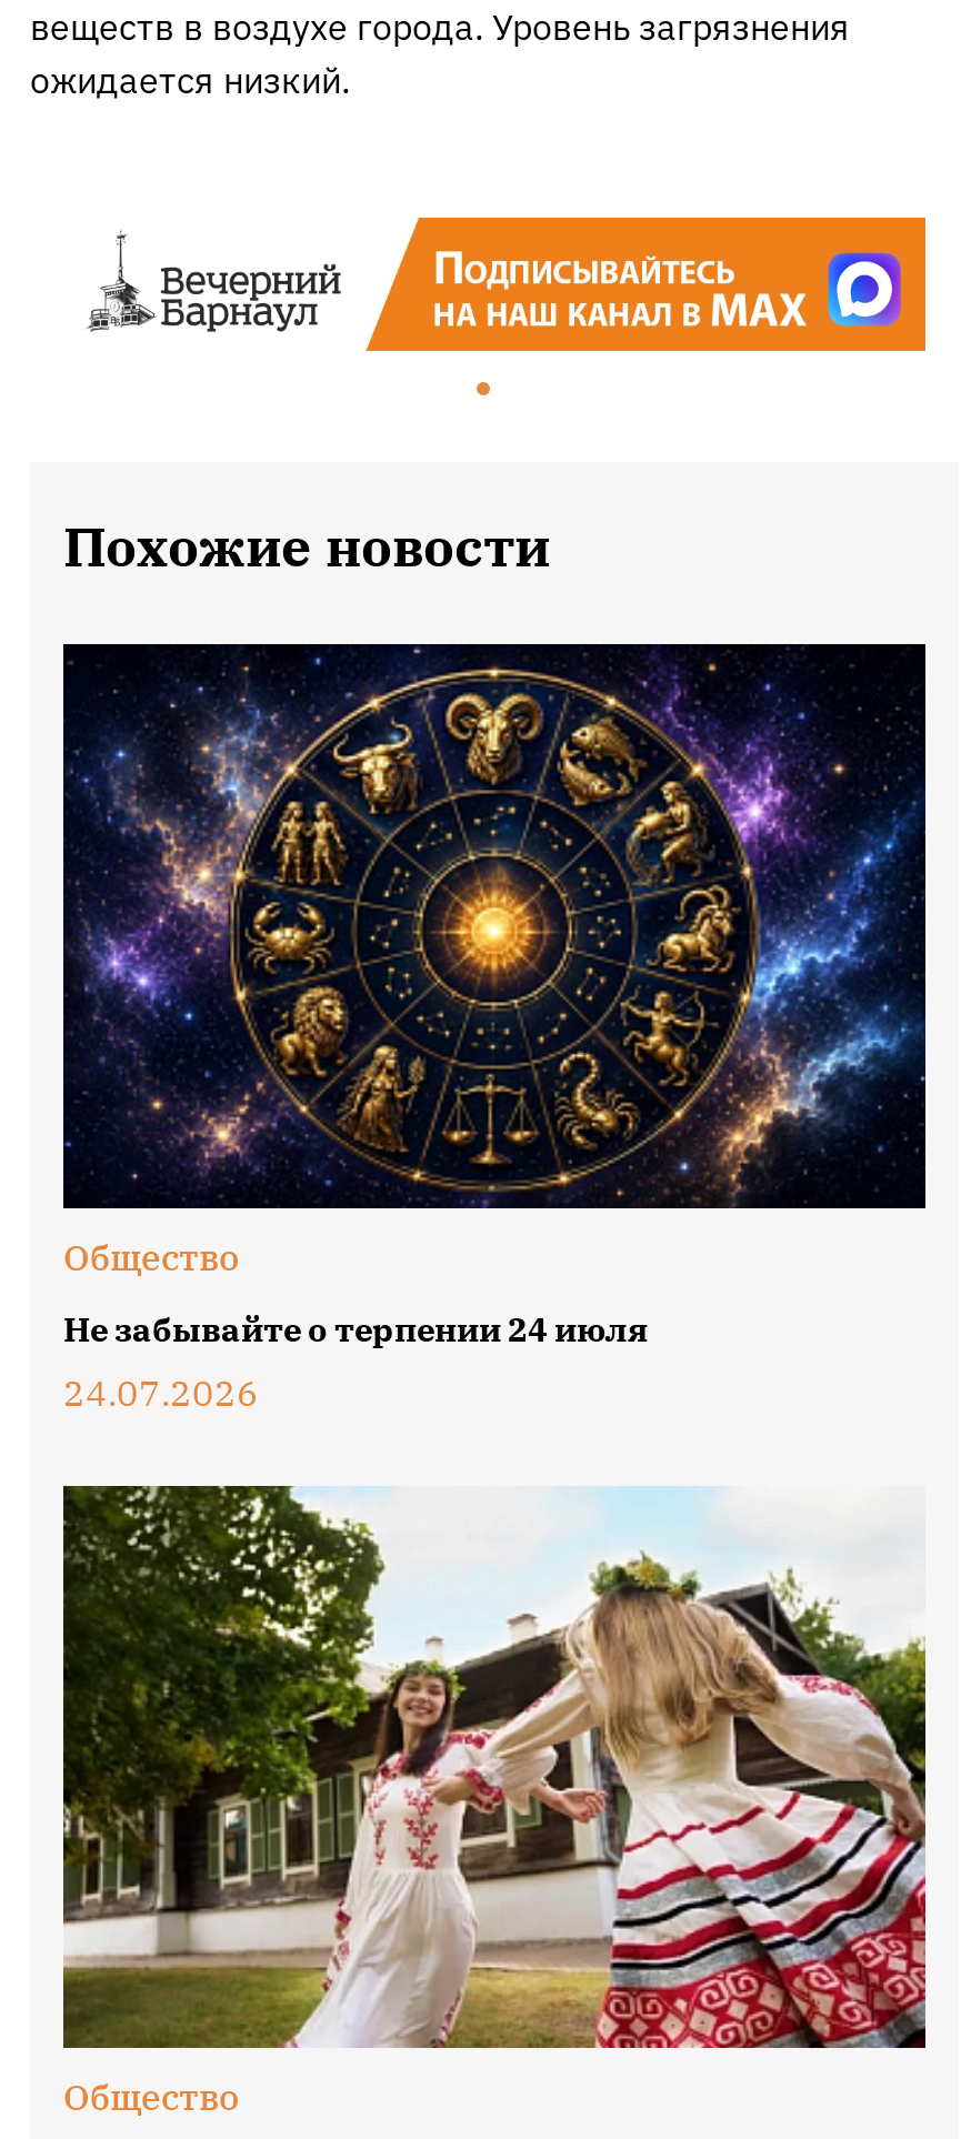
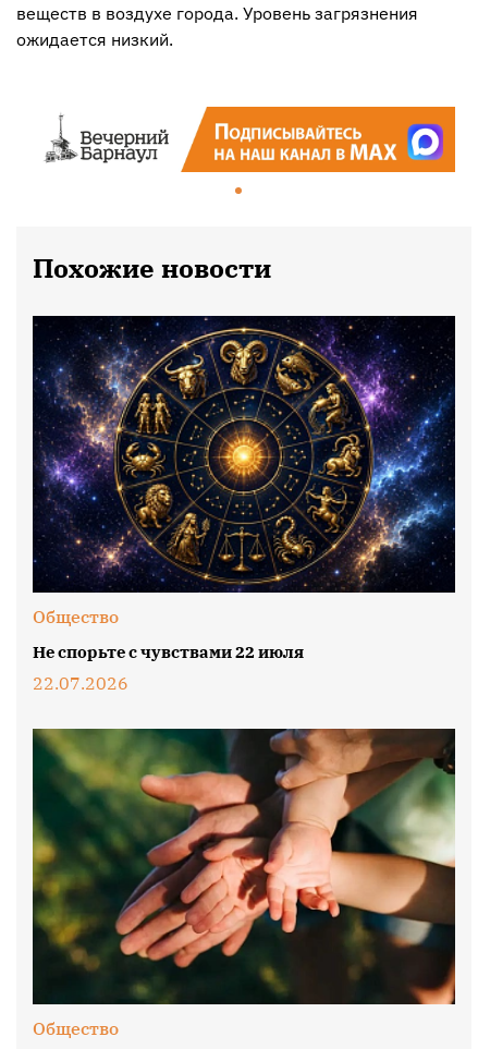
[63,1307,648,1349] Не забывайте о терпении 24 июля -> [33,641,304,662] Не спорьте с чувствами 22 июля
[63,1369,259,1414] 24.07.2026 -> [33,672,128,693] 22.07.2026
[61,1486,928,2050] [image] -> [32,728,456,1005] [image]

